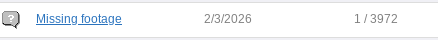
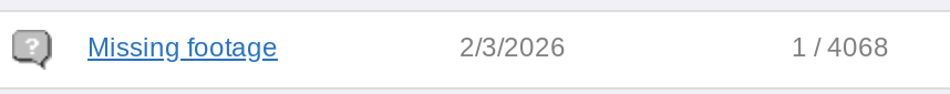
[354,12,398,26] 1 / 3972 -> [792,32,889,63] 1 / 4068

